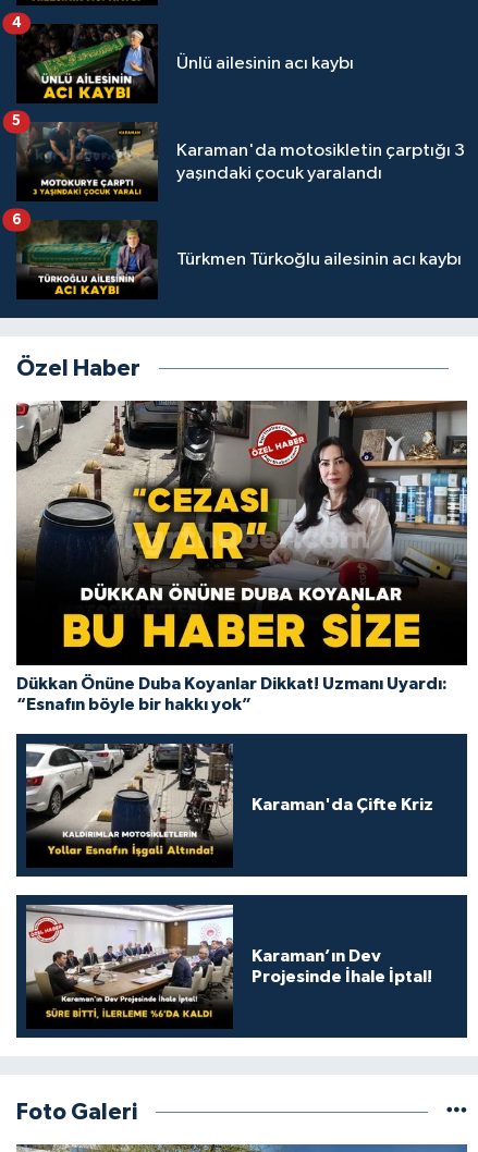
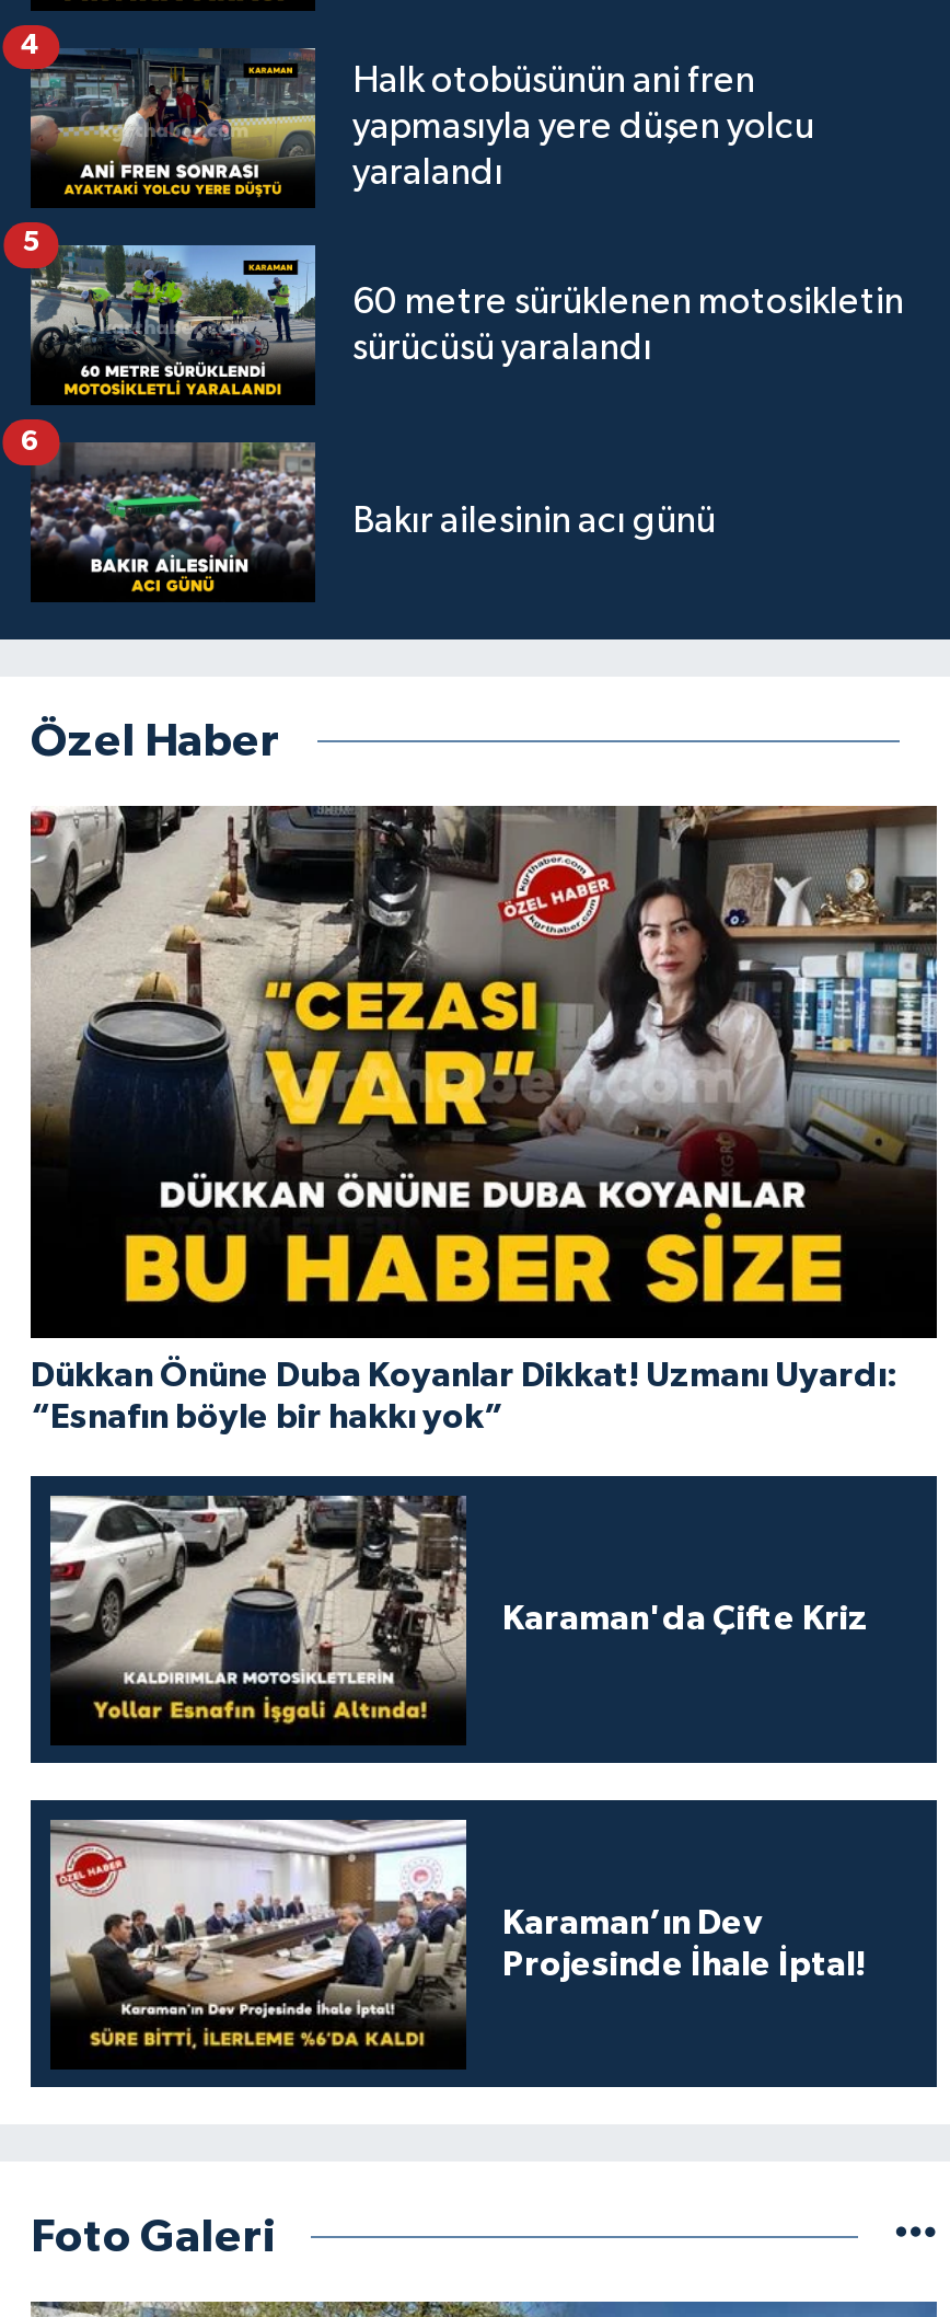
[16,24,354,99] [image] | Ünlü ailesinin acı kaybı -> [28,46,814,197] [image] | Halk otobüsünün ani fren | yapmasıyla yere düşen yolcu | yaralandı
[16,122,465,196] [image] | Karaman'da motosikletin çarptığı 3 | yaşındaki çocuk yaralandı -> [28,243,904,396] [image] | 60 metre sürüklenen motosikletin | sürücüsü yaralandı
[16,220,462,295] [image] | Türkmen Türkoğlu ailesinin acı kaybı -> [28,440,716,591] [image] | Bakır ailesinin acı günü

